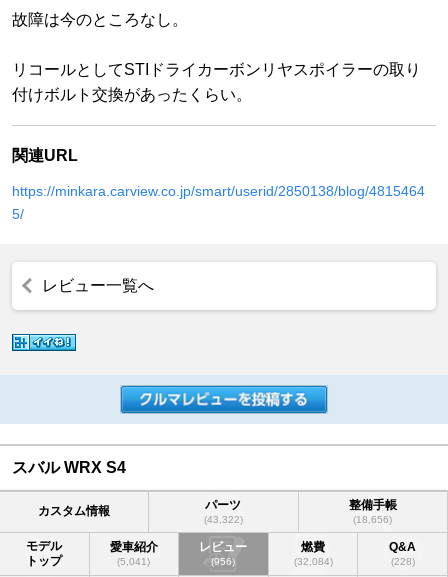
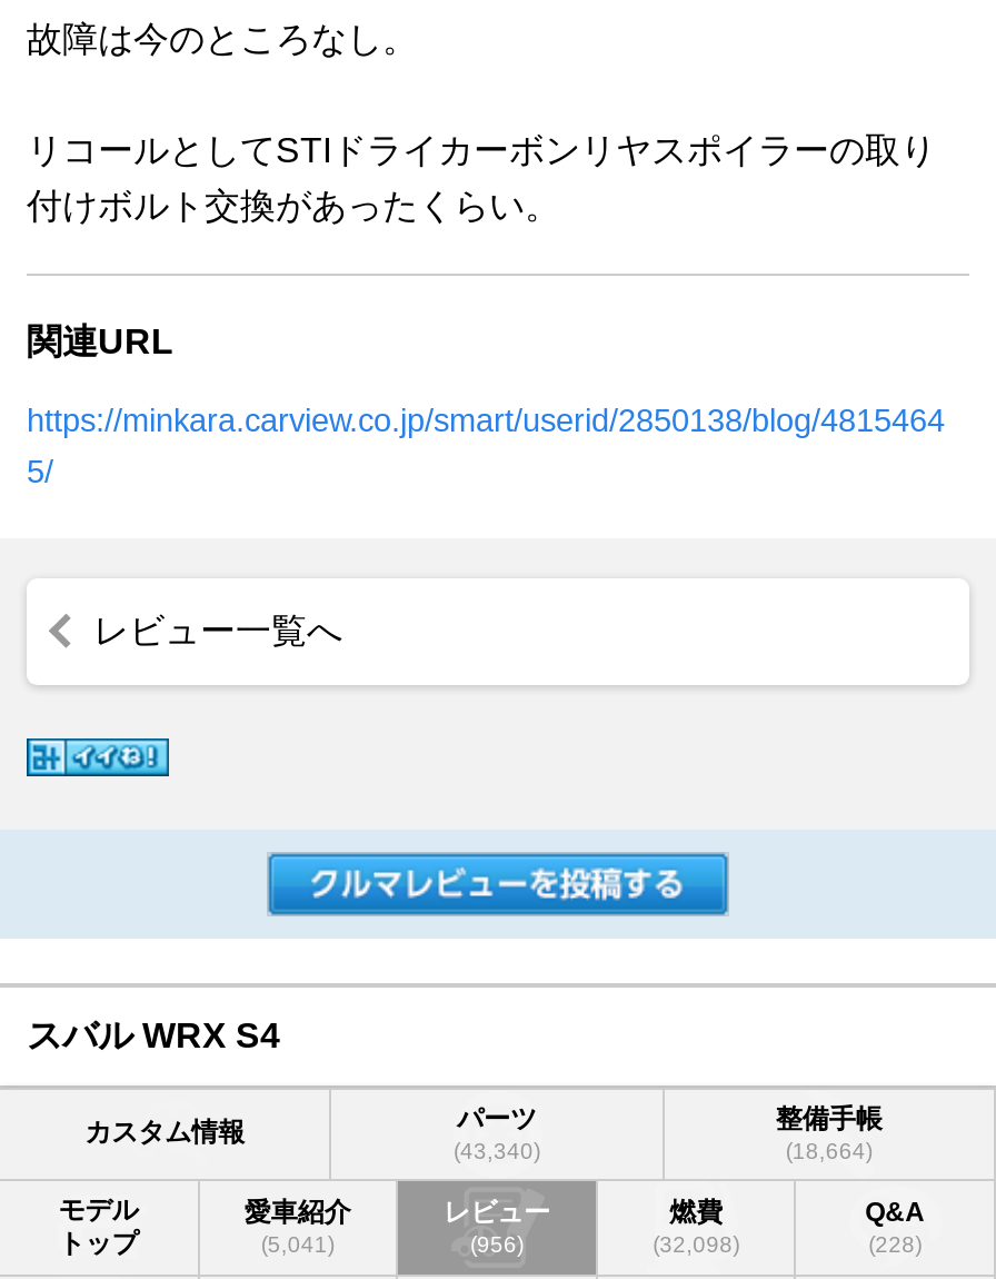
[204,514,243,525] (43,322) -> [454,1138,540,1163] (43,340)
[353,514,392,525] (18,656) -> [785,1138,872,1163] (18,664)
[294,556,333,567] (32,084) -> [653,1232,739,1256] (32,098)

